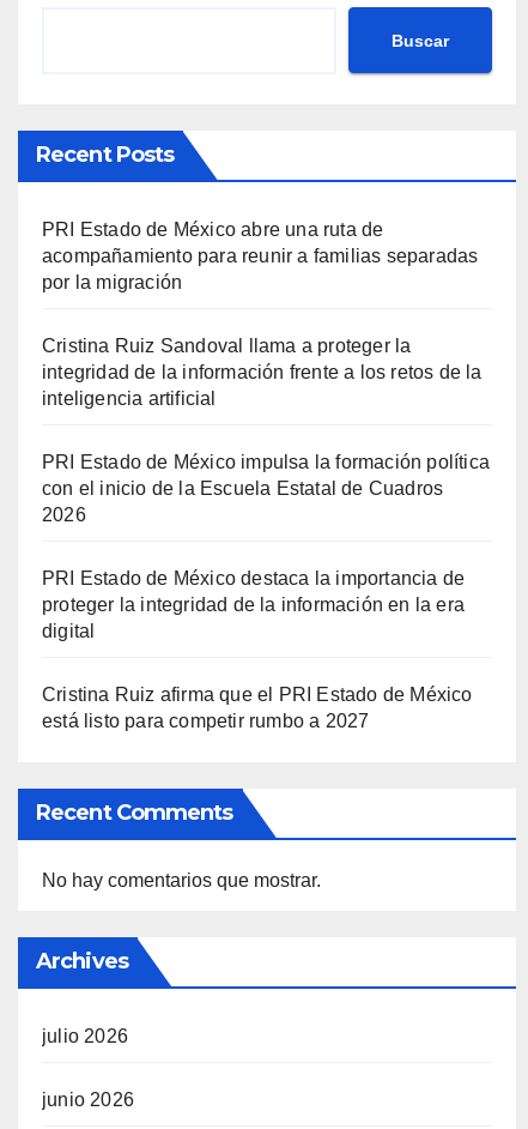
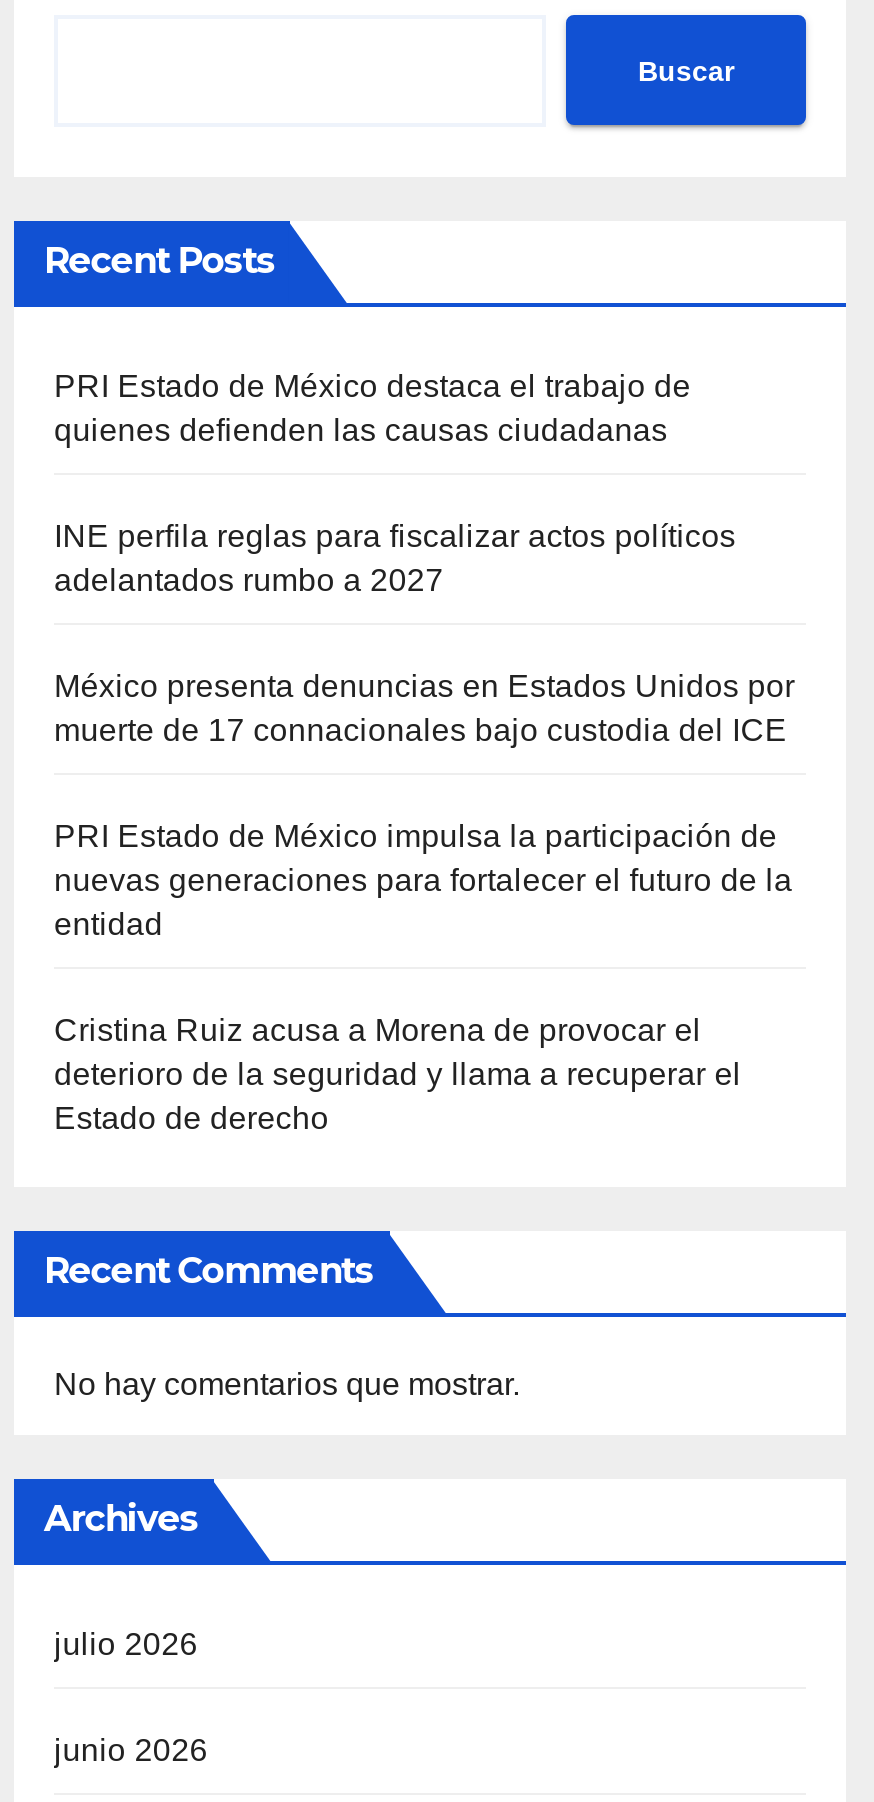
[42,219,478,293] PRI Estado de México abre una ruta de | acompañamiento para reunir a familias separadas | por la migración -> [54,369,691,447] PRI Estado de México destaca el trabajo de | quienes defienden las causas ciudadanas
[42,336,482,409] Cristina Ruiz Sandoval llama a proteger la | integridad de la información frente a los retos de la | inteligencia artificial -> [54,519,736,597] INE perfila reglas para fiscalizar actos políticos | adelantados rumbo a 2027
[42,452,490,525] PRI Estado de México impulsa la formación política | con el inicio de la Escuela Estatal de Cuadros | 2026 -> [54,669,795,747] México presenta denuncias en Estados Unidos por | muerte de 17 connacionales bajo custodia del ICE
[42,568,465,641] PRI Estado de México destaca la importancia de | proteger la integridad de la información en la era | digital -> [54,819,792,941] PRI Estado de México impulsa la participación de | nuevas generaciones para fortalecer el futuro de la | entidad
[42,684,472,731] Cristina Ruiz afirma que el PRI Estado de México | está listo para competir rumbo a 2027 -> [54,1013,741,1135] Cristina Ruiz acusa a Morena de provocar el | deterioro de la seguridad y llama a recuperar el | Estado de derecho

